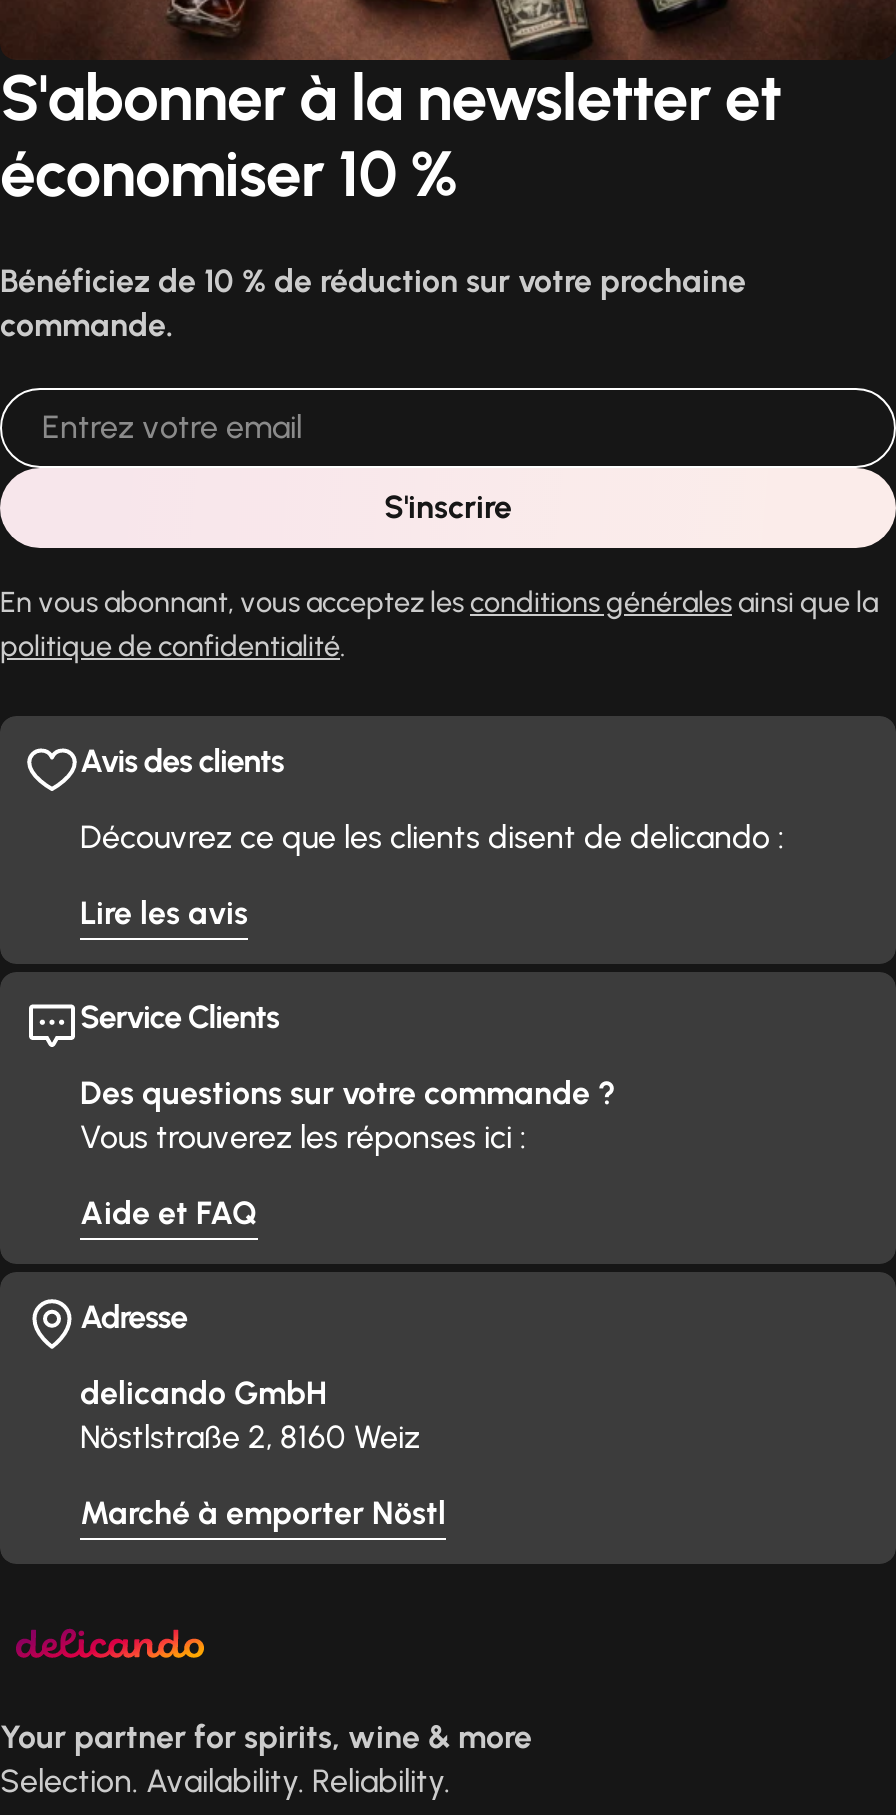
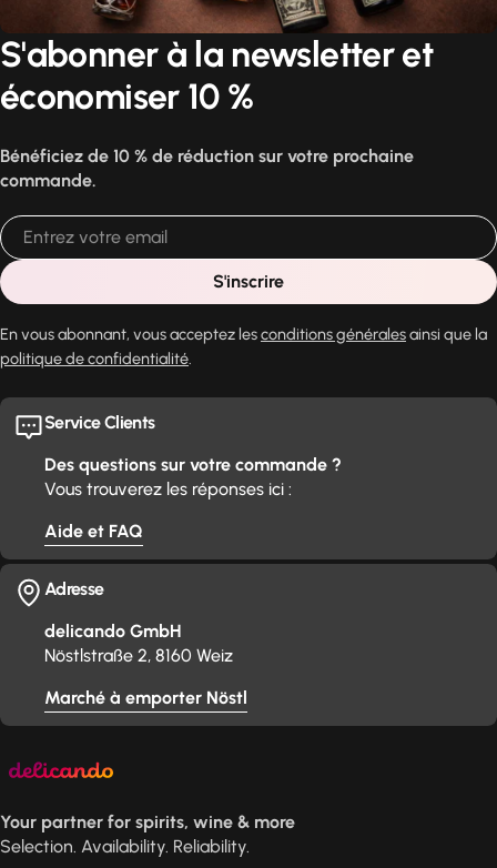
[80,742,784,932] Avis des clients | Découvrez ce que les clients disent de delicando : | Lire les avis -> none

